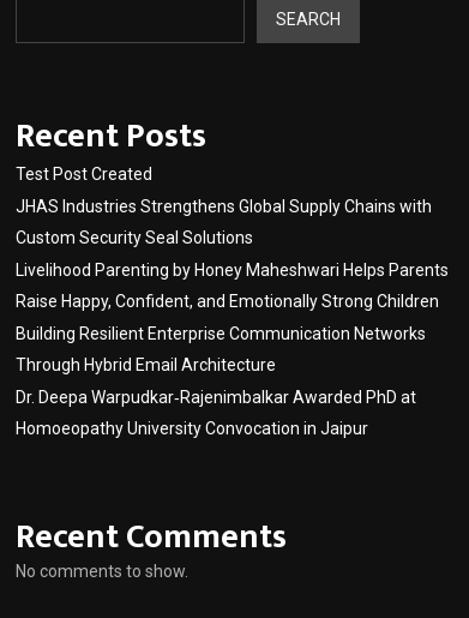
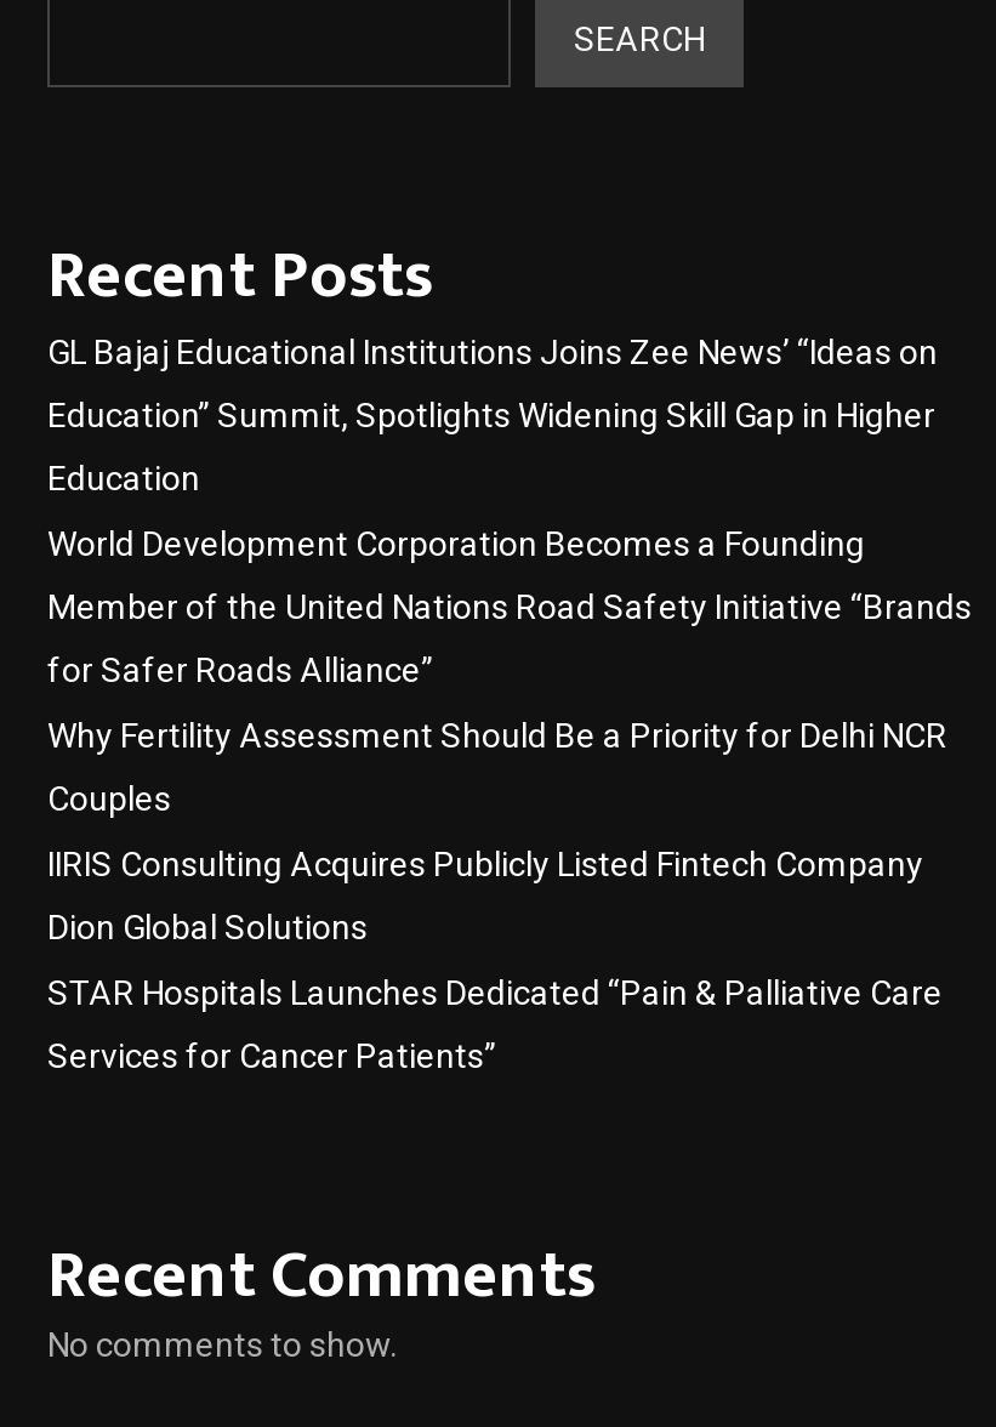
[16,165,449,438] Test Post Created | JHAS Industries Strengthens Global Supply Chains with | Custom Security Seal Solutions | Livelihood Parenting by Honey Maheshwari Helps Parents | Raise Happy, Confident, and Emotionally Strong Children | Building Resilient Enterprise Communication Networks | Through Hybrid Email Architecture | Dr. Deepa Warpudkar‑Rajenimbalkar Awarded PhD at | Homoeopathy University Convocation in Jaipur -> [47,333,972,1076] GL Bajaj Educational Institutions Joins Zee News’ “Ideas on | Education” Summit, Spotlights Widening Skill Gap in Higher | Education | World Development Corporation Becomes a Founding | Member of the United Nations Road Safety Initiative “Brands | for Safer Roads Alliance” | Why Fertility Assessment Should Be a Priority for Delhi NCR | Couples | IIRIS Consulting Acquires Publicly Listed Fintech Company | Dion Global Solutions | STAR Hospitals Launches Dedicated “Pain & Palliative Care | Services for Cancer Patients”

